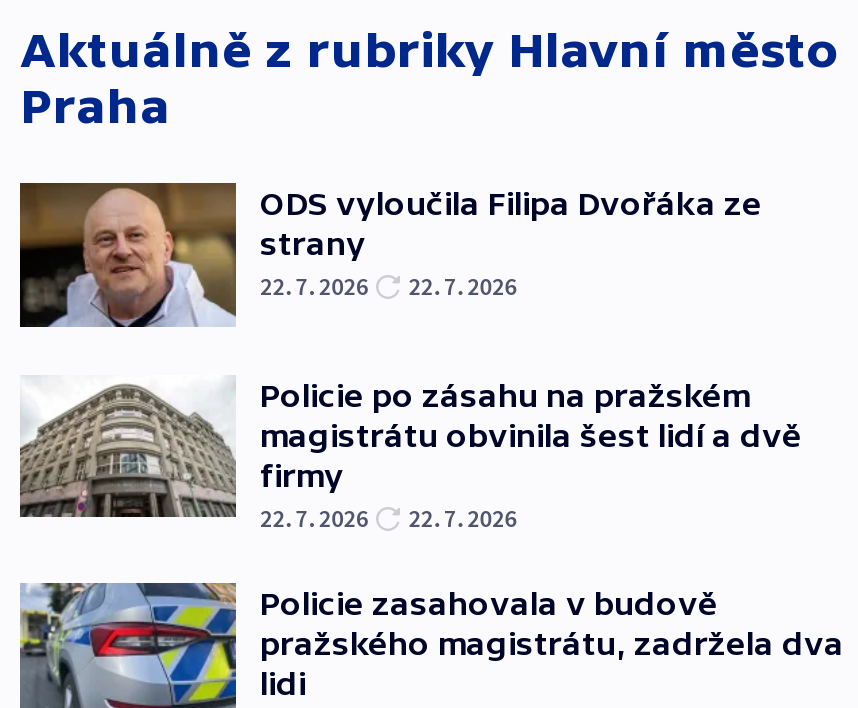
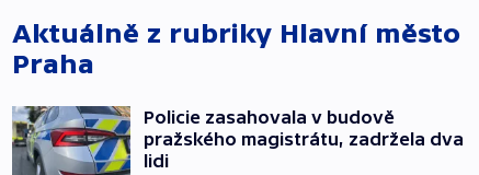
[18,180,802,533] [image] | ODS vyloučila Filipa Dvořáka ze | strany | 22. 7. 2026 | 22. 7. 2026 | Policie po zásahu na pražském | magistrátu obvinila šest lidí a dvě | firmy | 22. 7. 2026 | 22. 7. 2026 -> none
[20,382,232,520] [image] -> none

